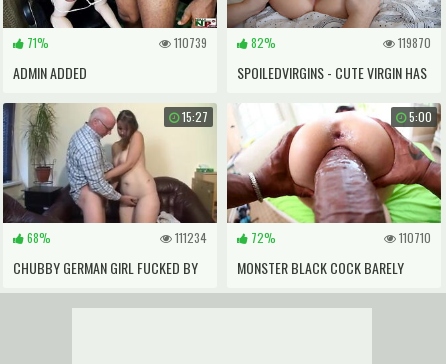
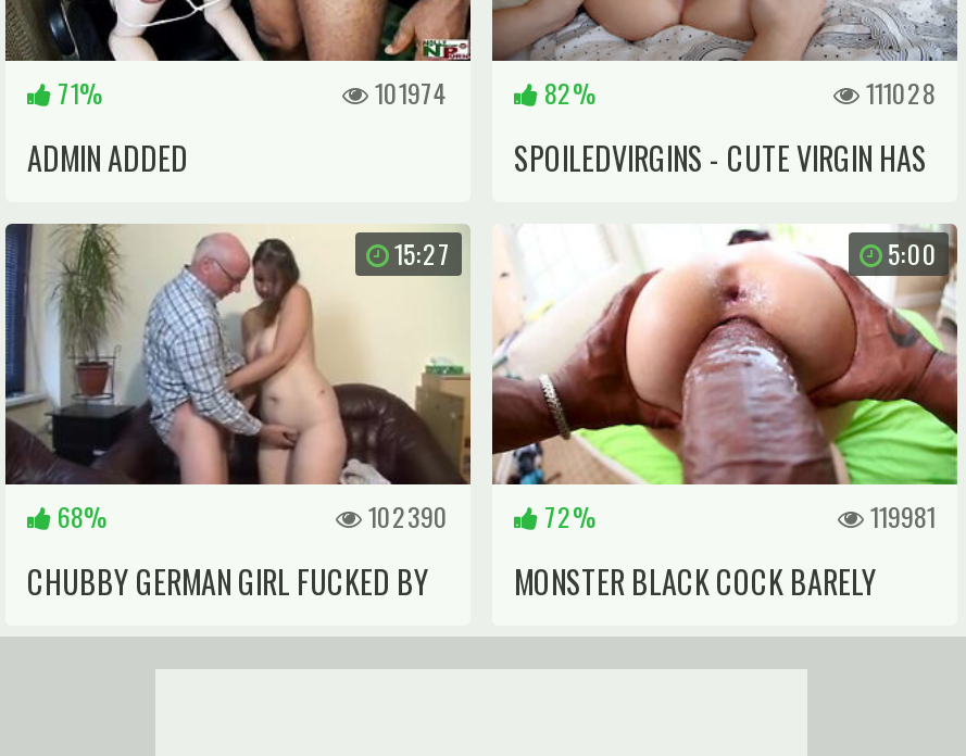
[171,34,207,51] 110739 -> [368,74,449,111] 101974
[395,34,431,51] 119870 -> [860,74,936,111] 111028
[172,229,207,246] 111234 -> [362,498,449,535] 102390
[396,229,431,246] 110710 -> [864,498,936,535] 119981

